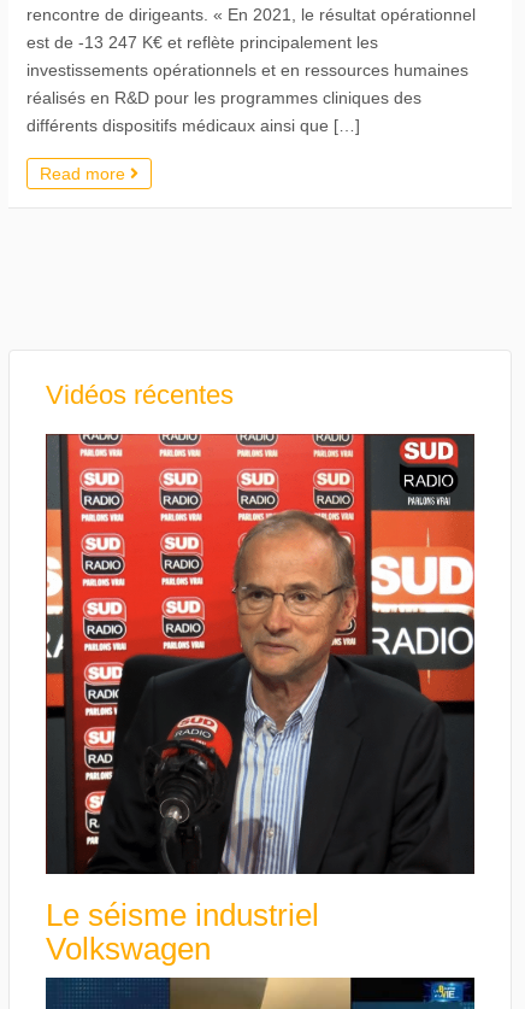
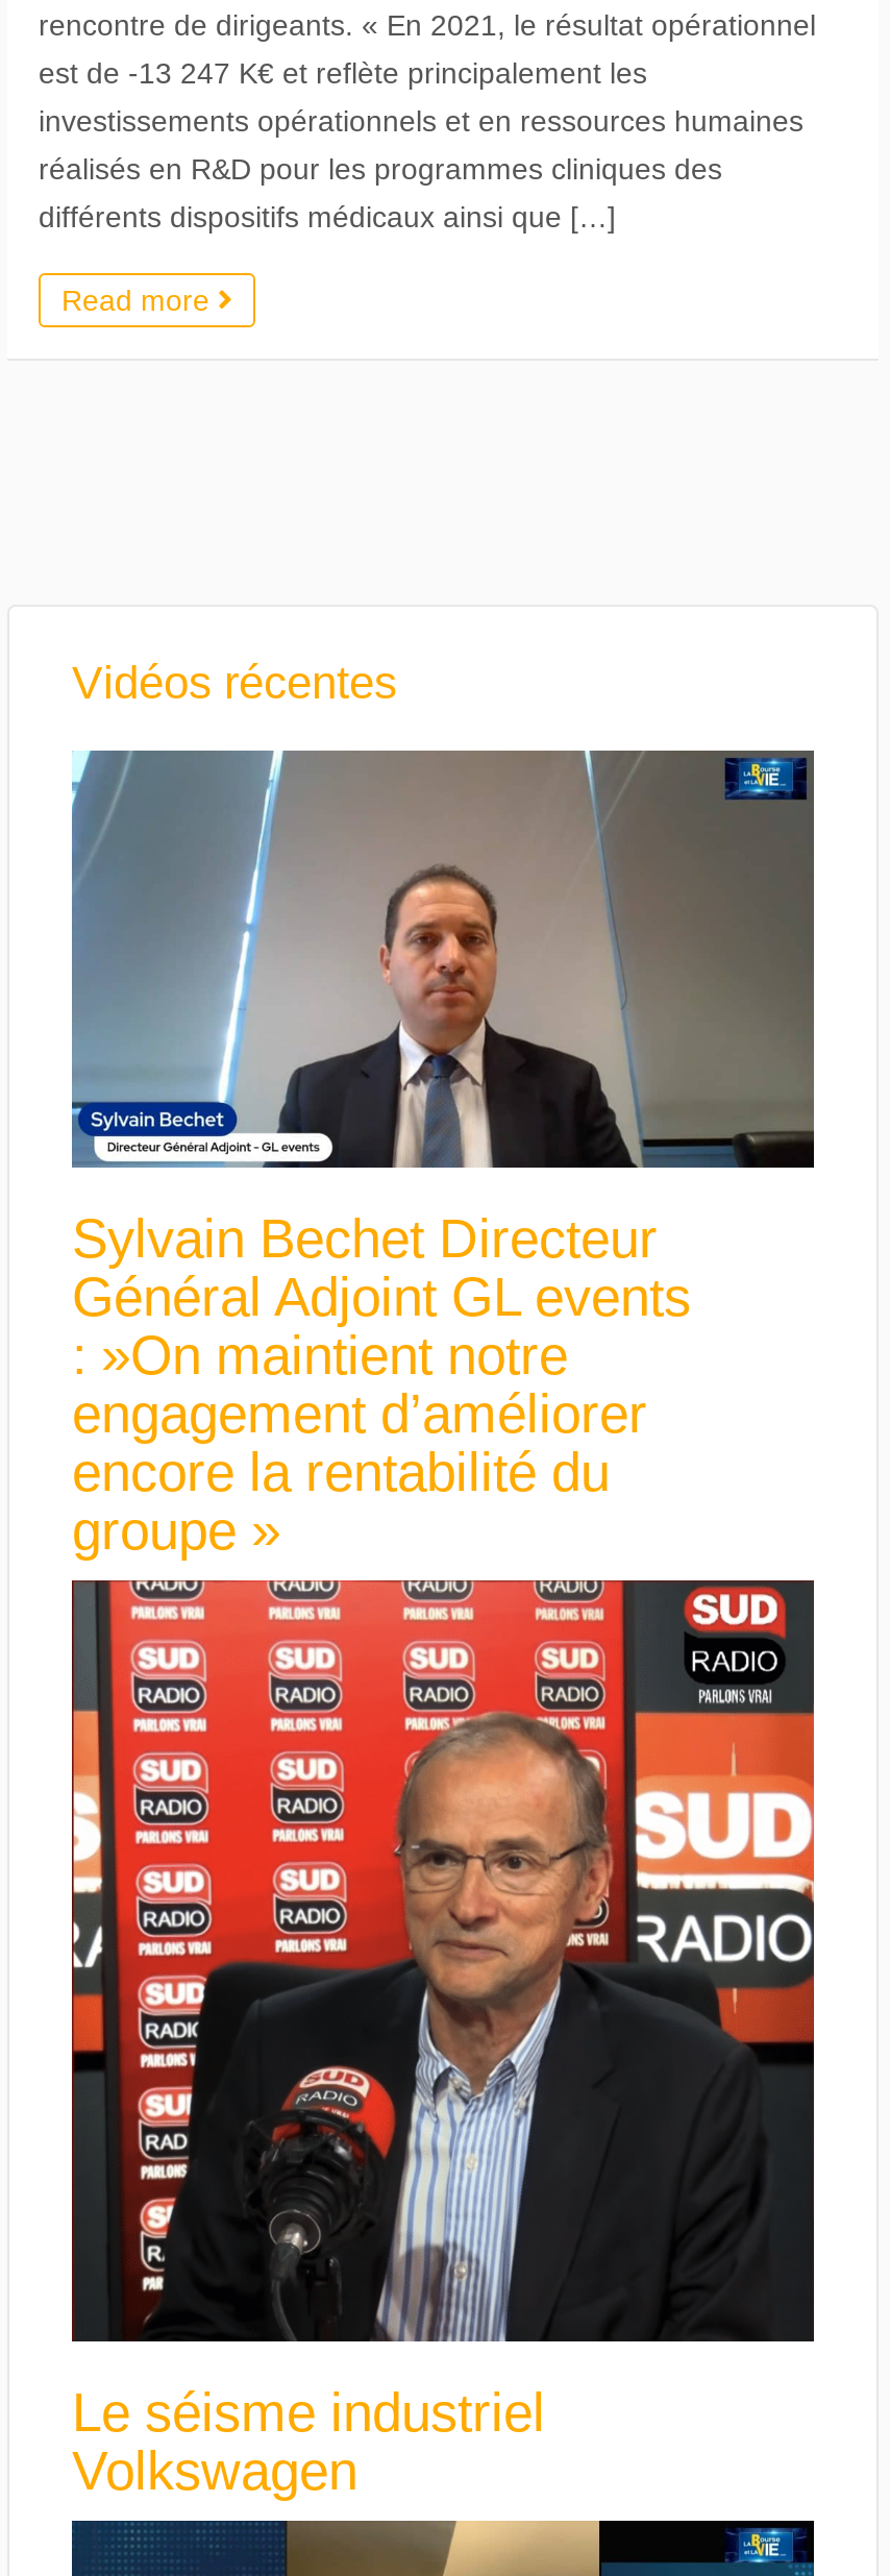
none -> [70,749,816,1561] [image] | Sylvain Bechet Directeur | Général Adjoint GL events | : »On maintient notre | engagement d’améliorer | encore la rentabilité du | groupe »

